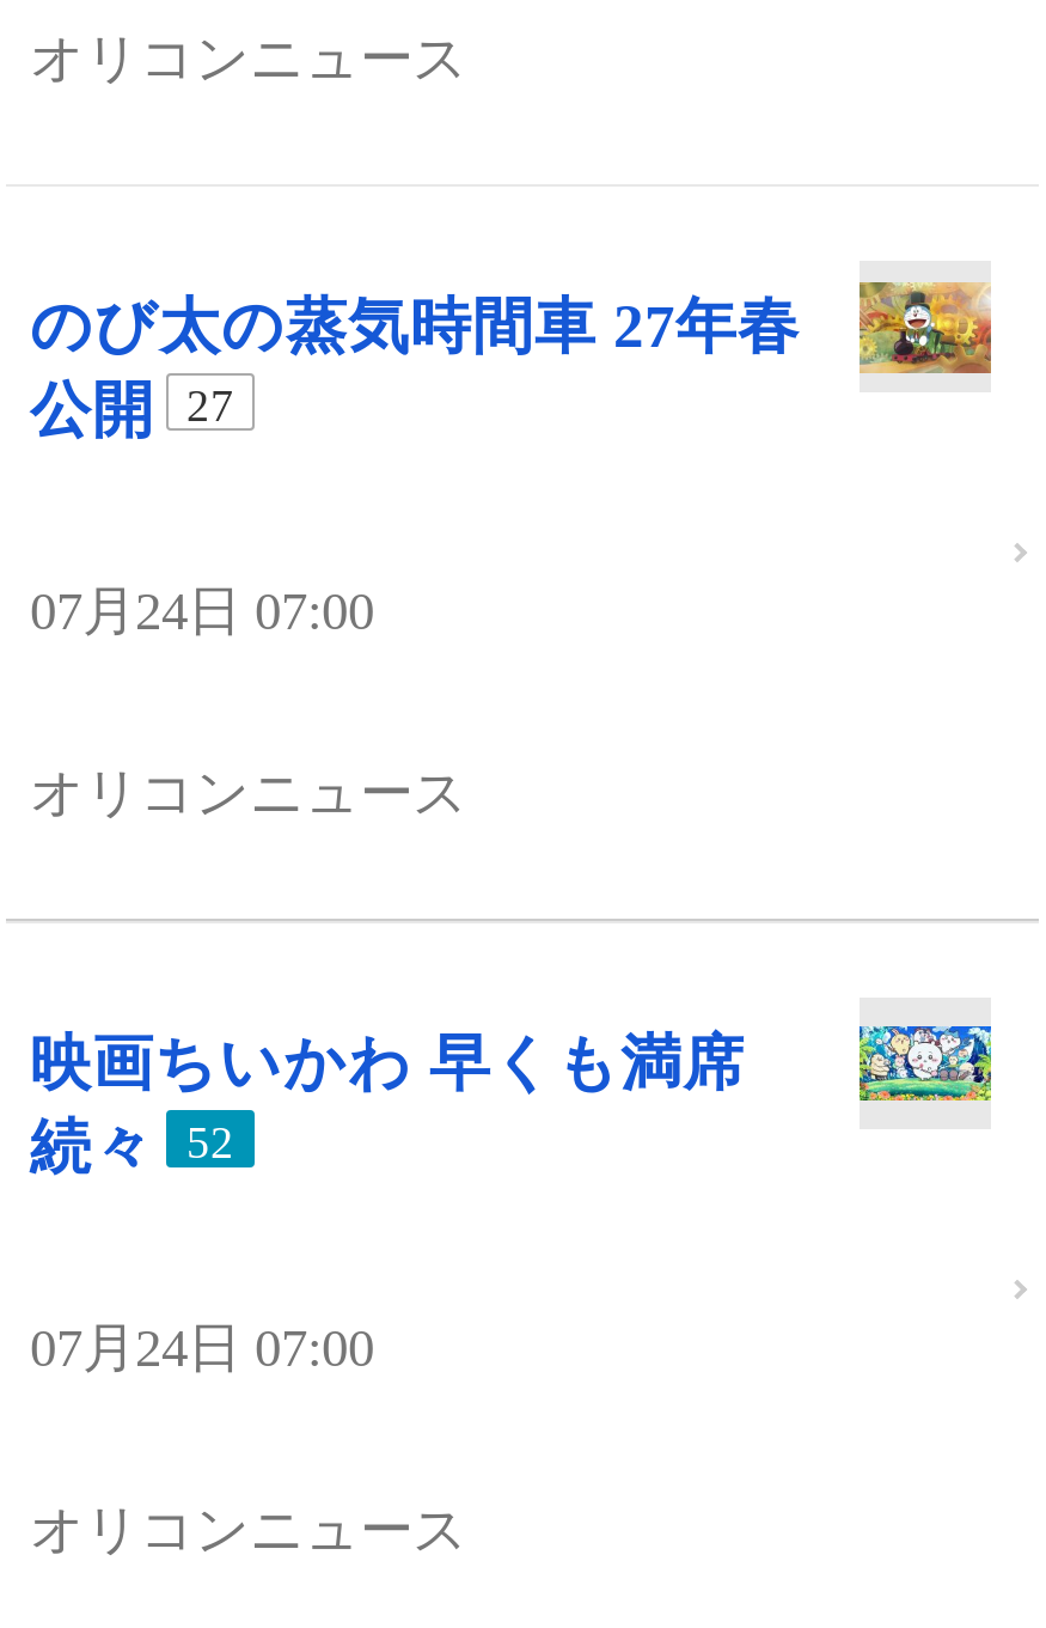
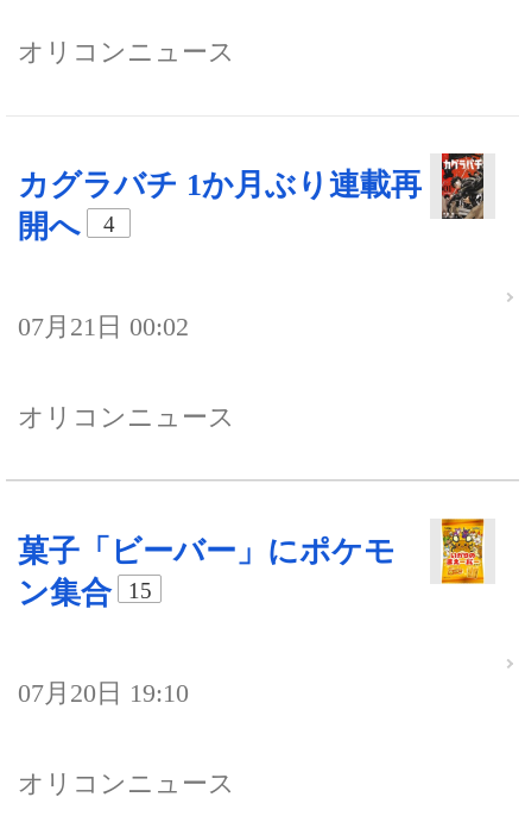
[30,263,993,445] [image] | のび太の蒸気時間車 27年春 | 公開 | 27 -> [18,152,495,244] [image] | カグラバチ 1か月ぶり連載再 | 開へ | 4
[30,582,374,641] 07月24日 07:00 -> [18,312,189,342] 07月21日 00:02
[857,998,993,1129] [image] -> [430,517,495,585] [image]
[30,1028,745,1182] 映画ちいかわ 早くも満席 | 続々 | 52 -> [18,534,396,610] 菓子「ビーバー」にポケモ | ン集合 | 15
[30,1318,374,1378] 07月24日 07:00 -> [18,678,189,708] 07月20日 19:10

